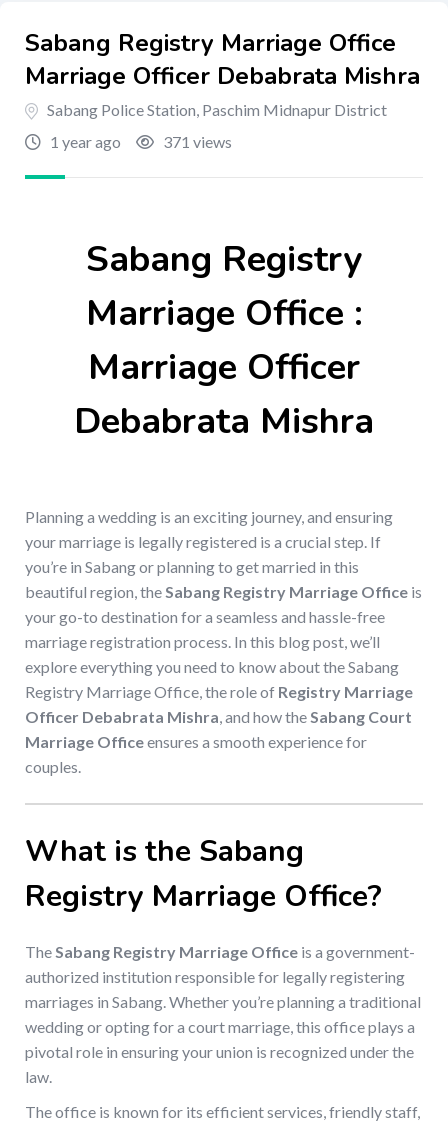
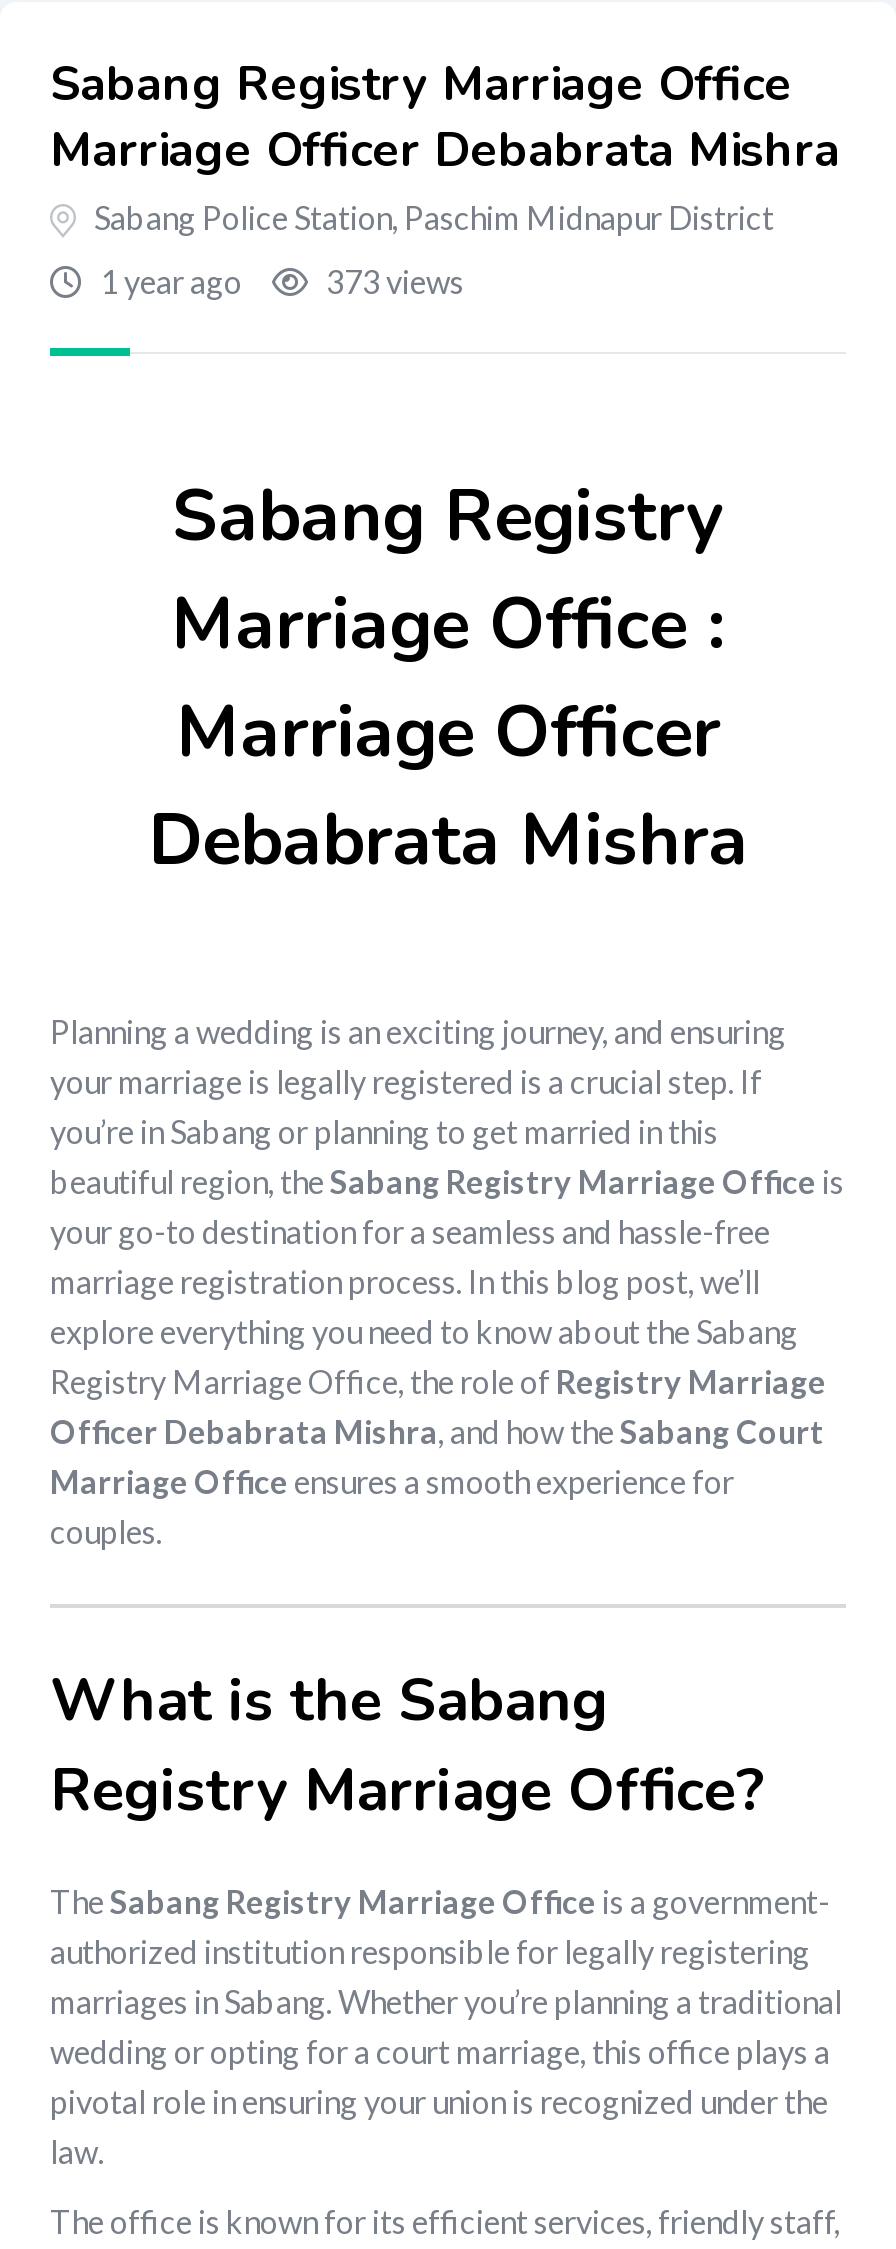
[160,132,232,151] 371 views -> [320,262,464,300] 373 views

